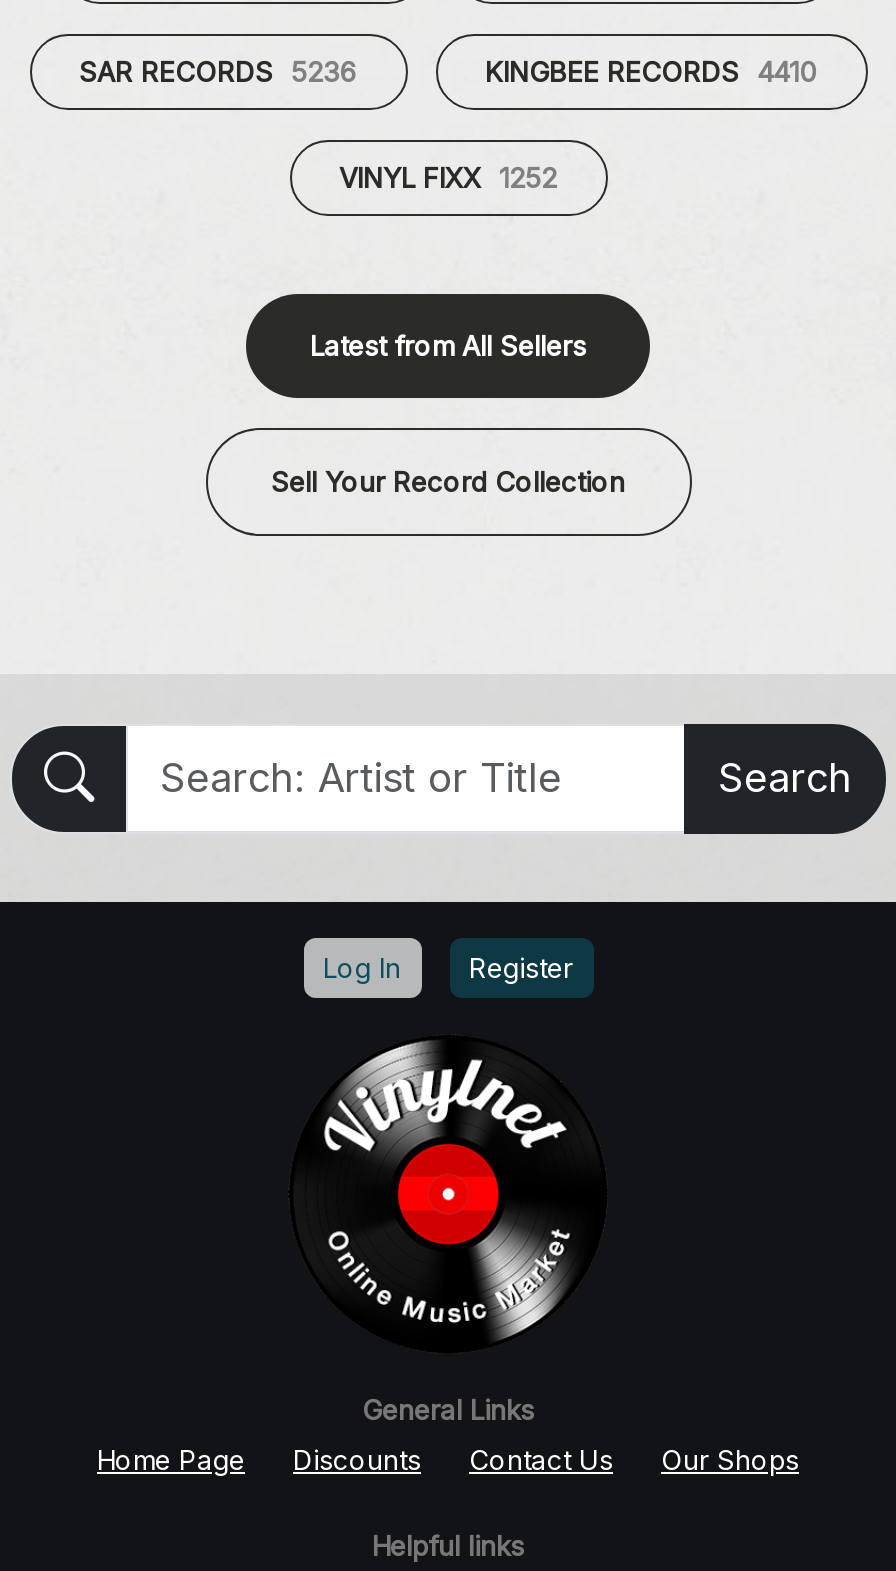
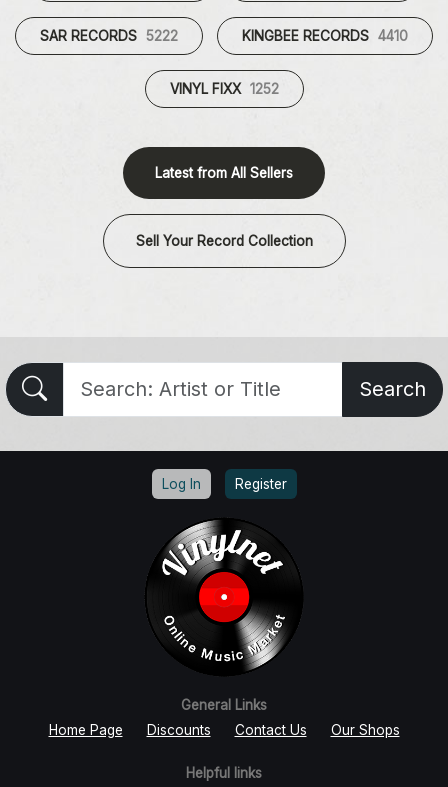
[79,55,357,87] SAR RECORDS 5236 -> [40,27,178,43] SAR RECORDS 5222

